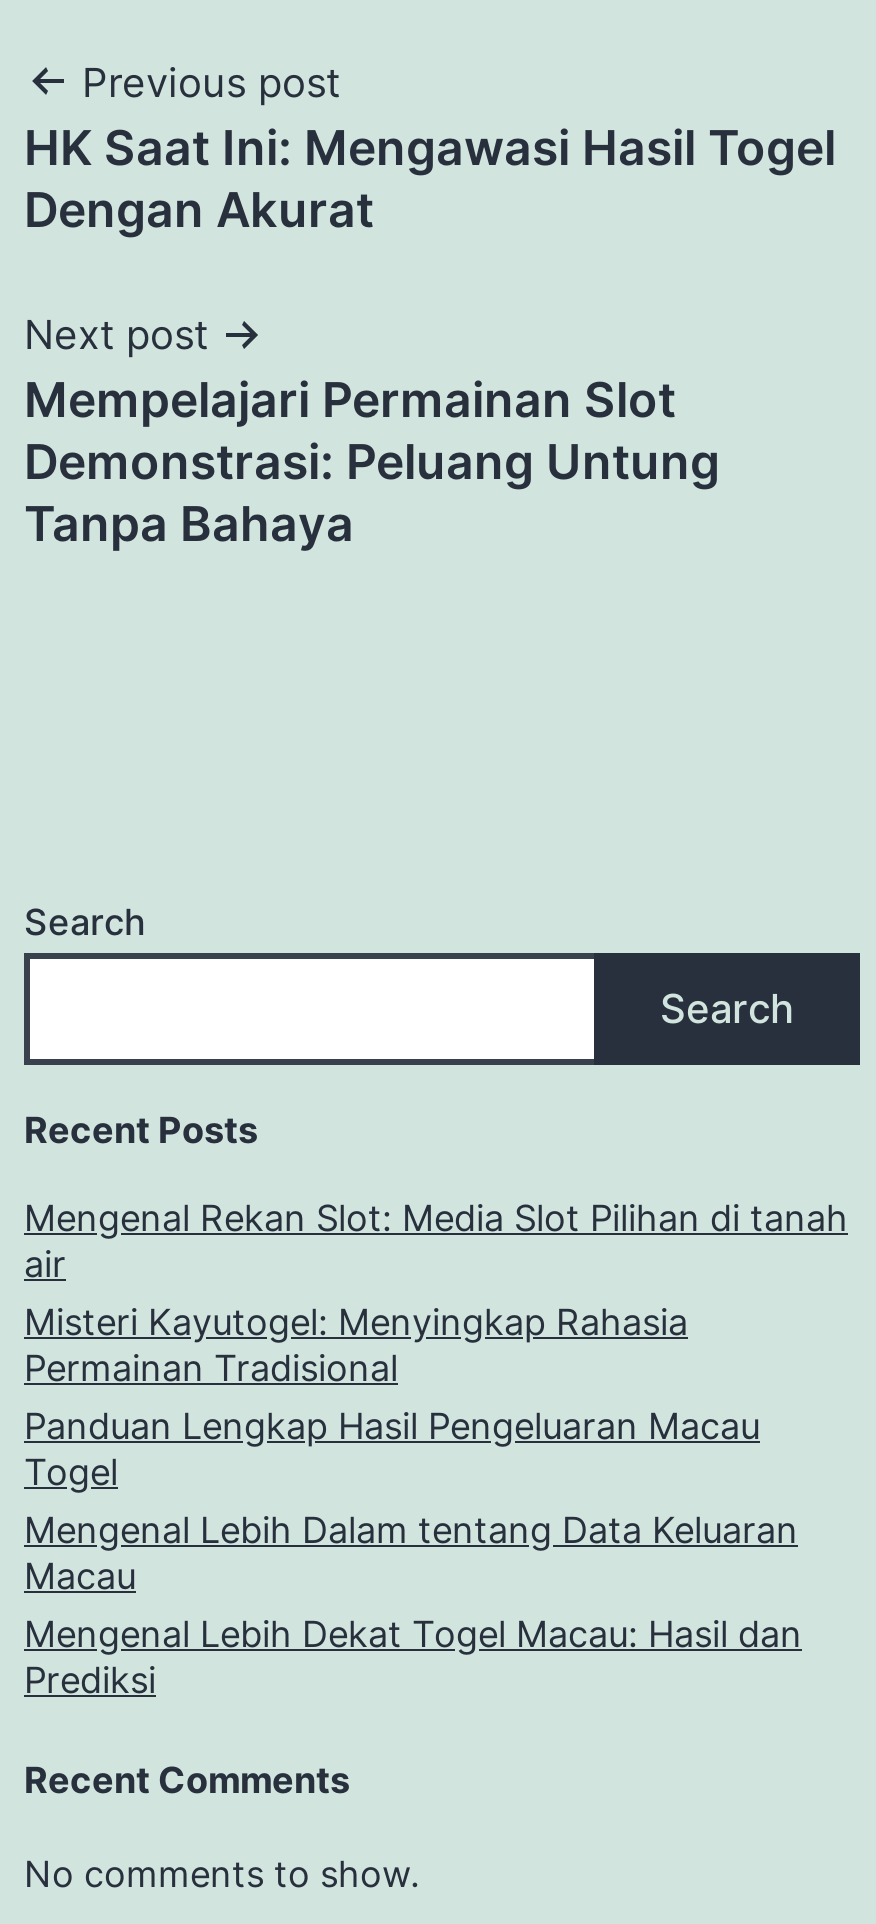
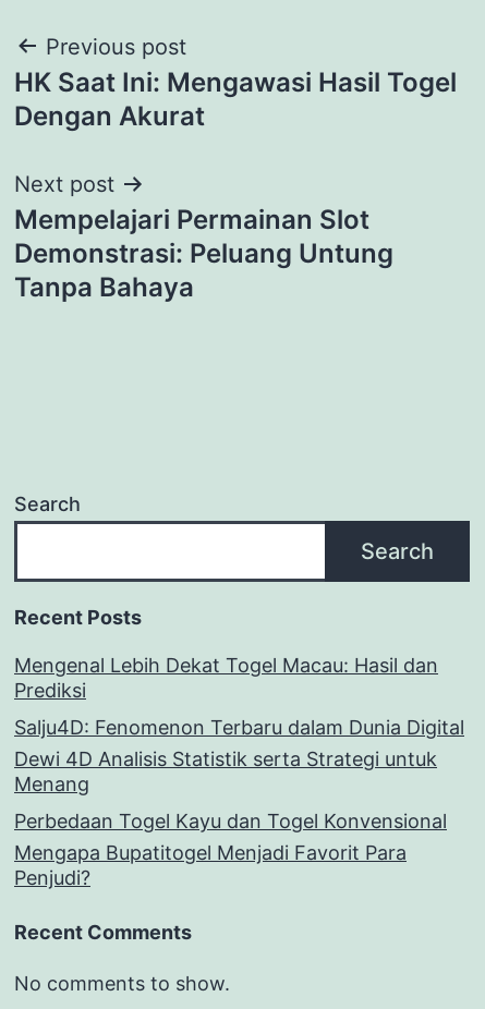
[24,1198,848,1598] Mengenal Rekan Slot: Media Slot Pilihan di tanah | air | Misteri Kayutogel: Menyingkap Rahasia | Permainan Tradisional | Panduan Lengkap Hasil Pengeluaran Macau | Togel | Mengenal Lebih Dalam tentang Data Keluaran | Macau -> none
moved [24,1614,802,1702] -> [14,654,438,702]: Mengenal Lebih Dekat Togel Macau: Hasil dan | Prediksi
none -> [14,716,464,890] Salju4D: Fenomenon Terbaru dalam Dunia Digital | Dewi 4D Analisis Statistik serta Strategi untuk | Menang | Perbedaan Togel Kayu dan Togel Konvensional | Mengapa Bupatitogel Menjadi Favorit Para | Penjudi?

